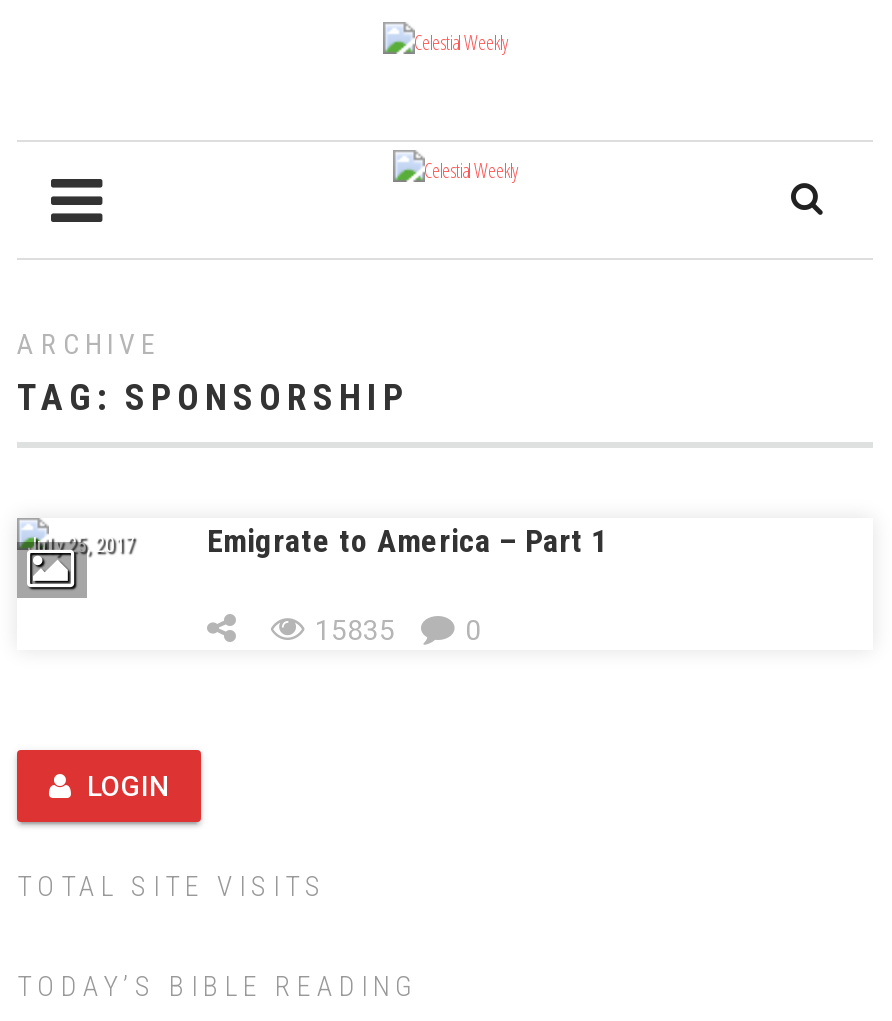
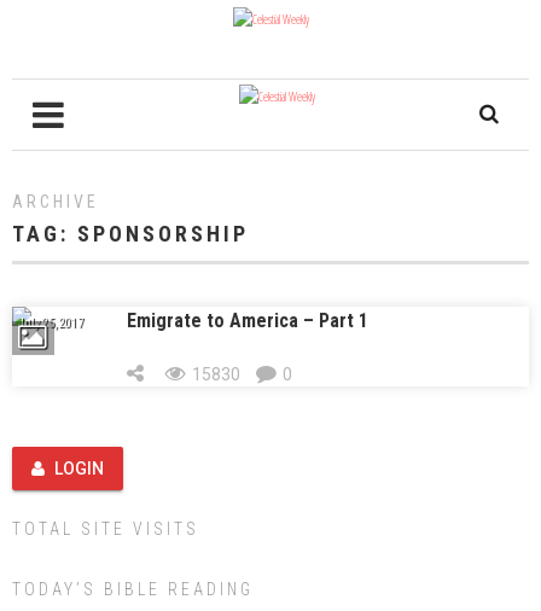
[315,614,395,646] 15835 -> [192,365,240,384] 15830

